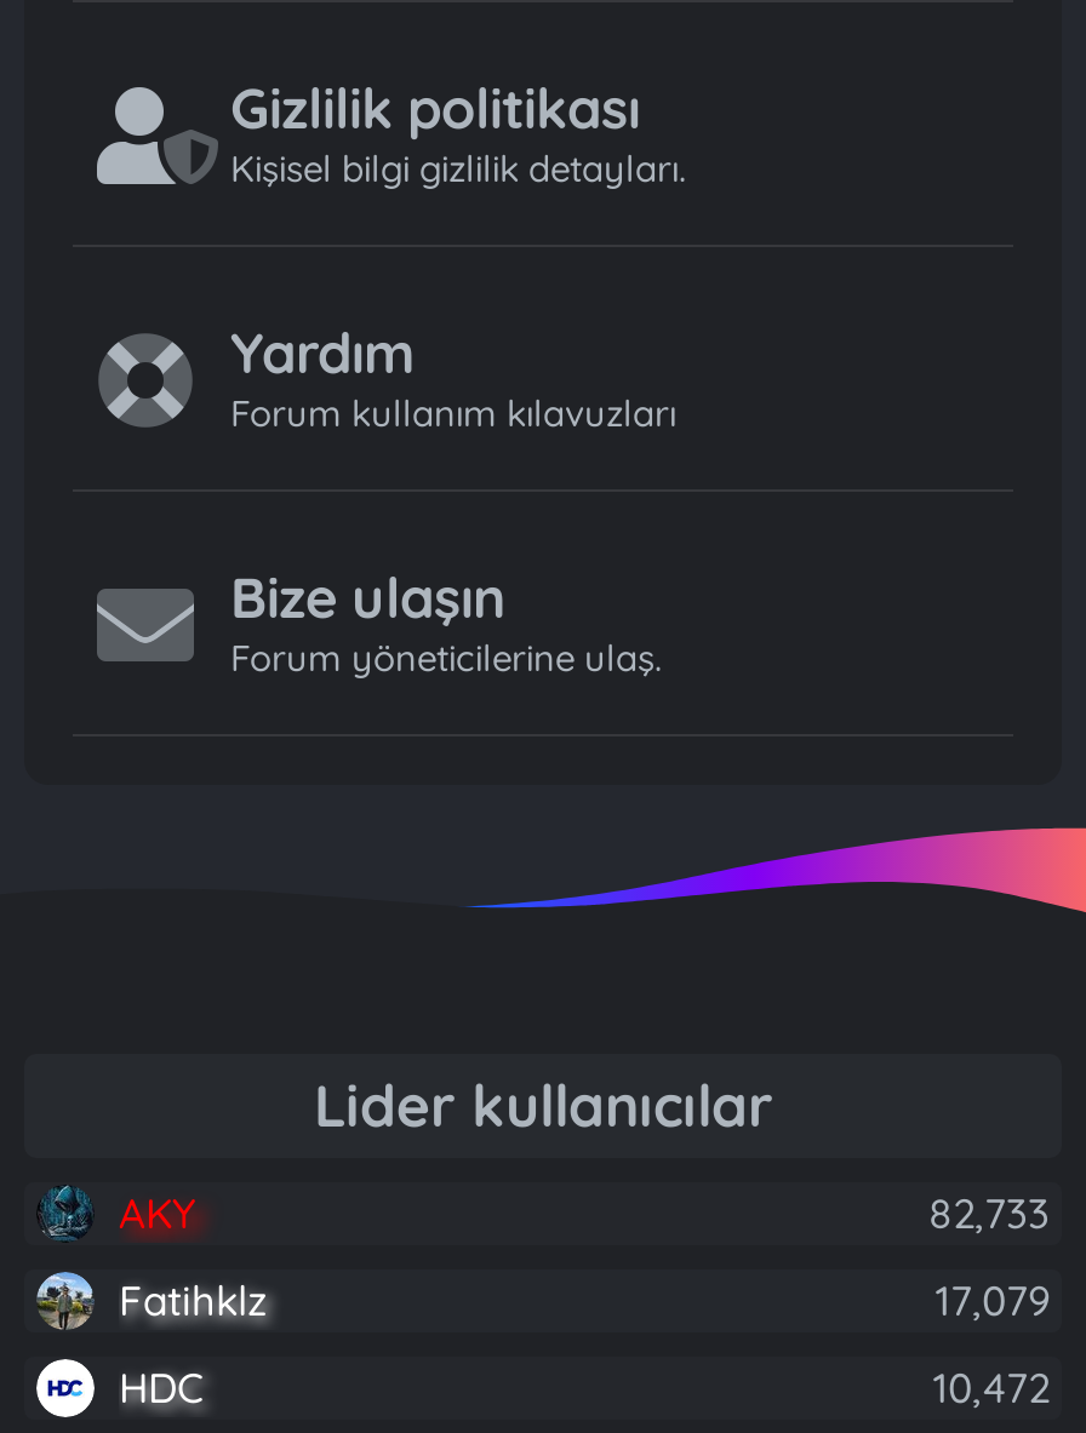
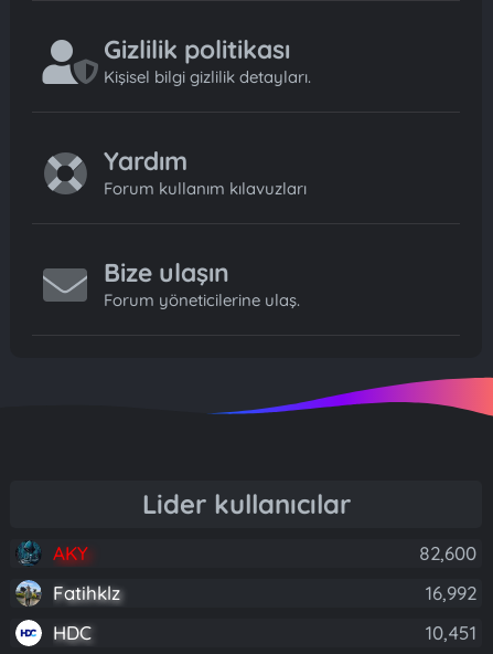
[928,1186,1050,1237] 82,733 -> [419,541,476,564] 82,600
[936,1273,1050,1324] 17,079 -> [426,581,476,604] 16,992
[933,1360,1050,1411] 10,472 -> [426,620,476,644] 10,451

